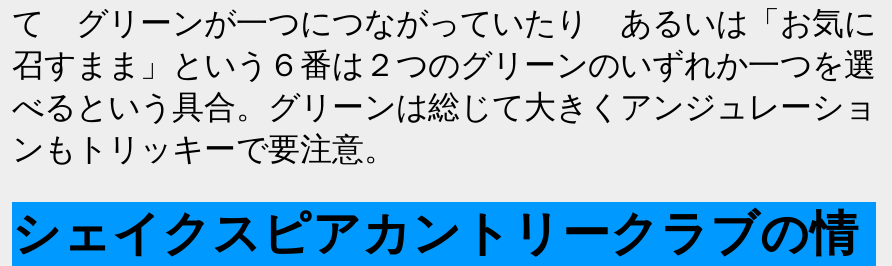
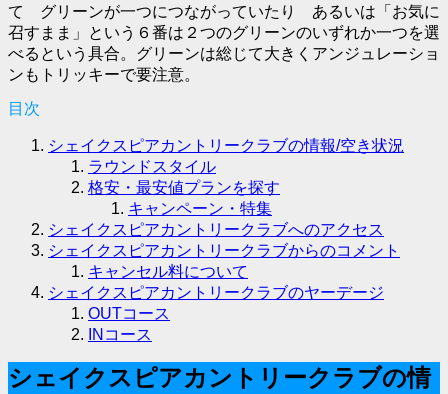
none -> [8,100,404,343] 目次 | シェイクスピアカントリークラブの情報/空き状況 | ラウンドスタイル | 格安・最安値プランを探す | キャンペーン・特集 | シェイクスピアカントリークラブへのアクセス | シェイクスピアカントリークラブからのコメント | キャンセル料について | シェイクスピアカントリークラブのヤーデージ | OUTコース | INコース

